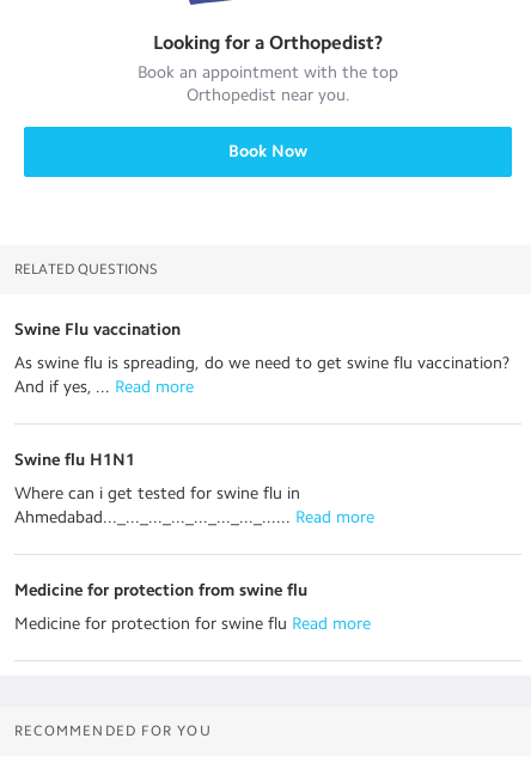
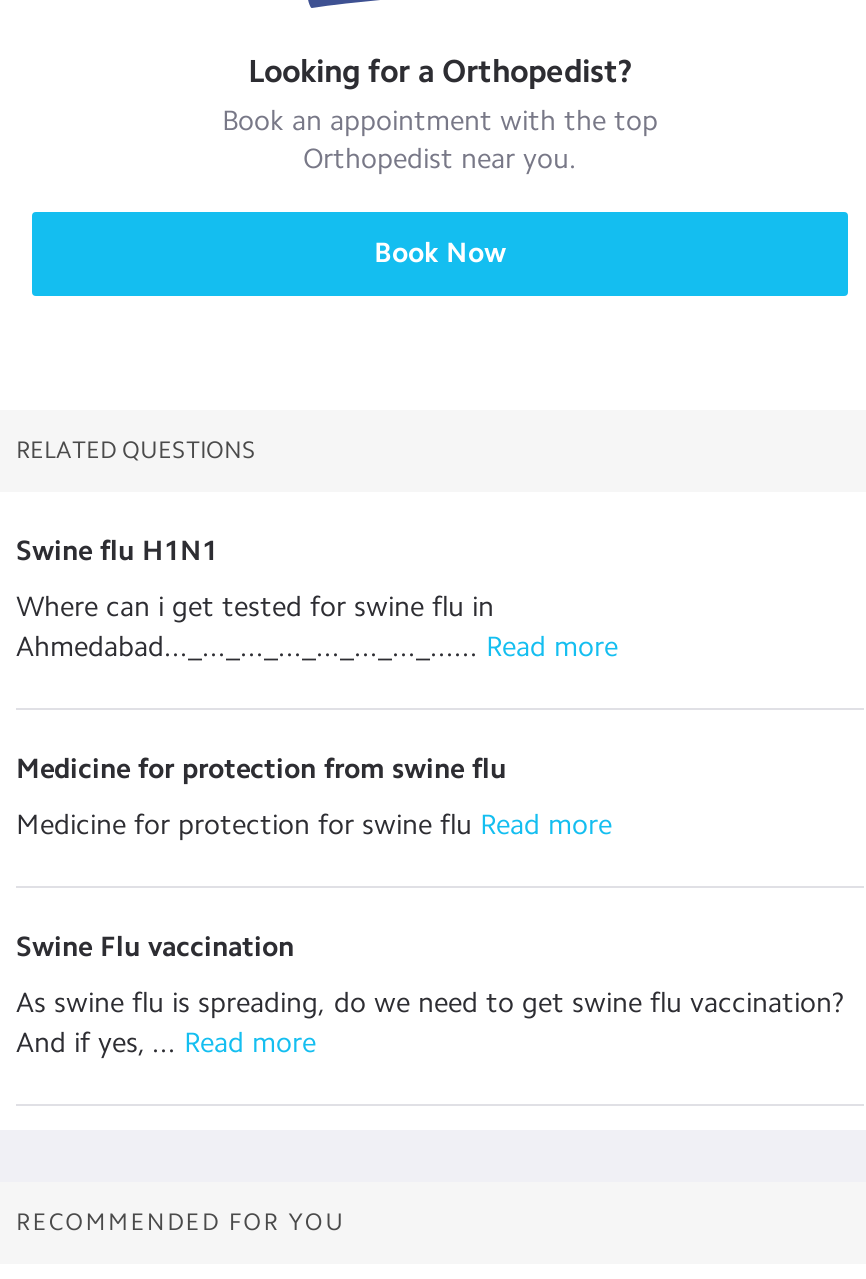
moved [14,319,509,396] -> [16,929,844,1059]: Swine Flu vaccination | As swine flu is spreading, do we need to get swine flu vaccination? | And if yes, ... Read more
moved [14,449,374,633] -> [16,533,618,841]: Swine flu H1N1 | Where can i get tested for swine flu in | Ahmedabad..._..._..._..._..._..._..._...... Read more | Medicine for protection from swine flu | Medicine for protection for swine flu Read more

